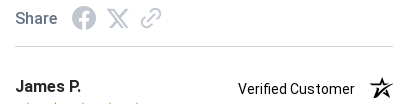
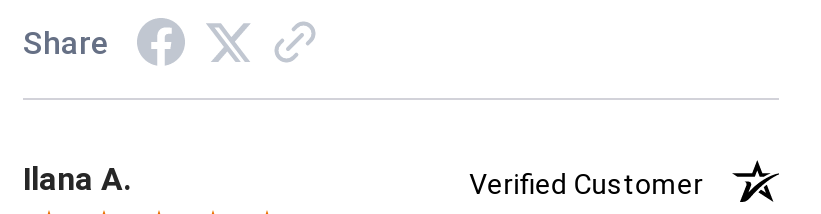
[15,77,81,96] James P. -> [23,160,131,198] Ilana A.

